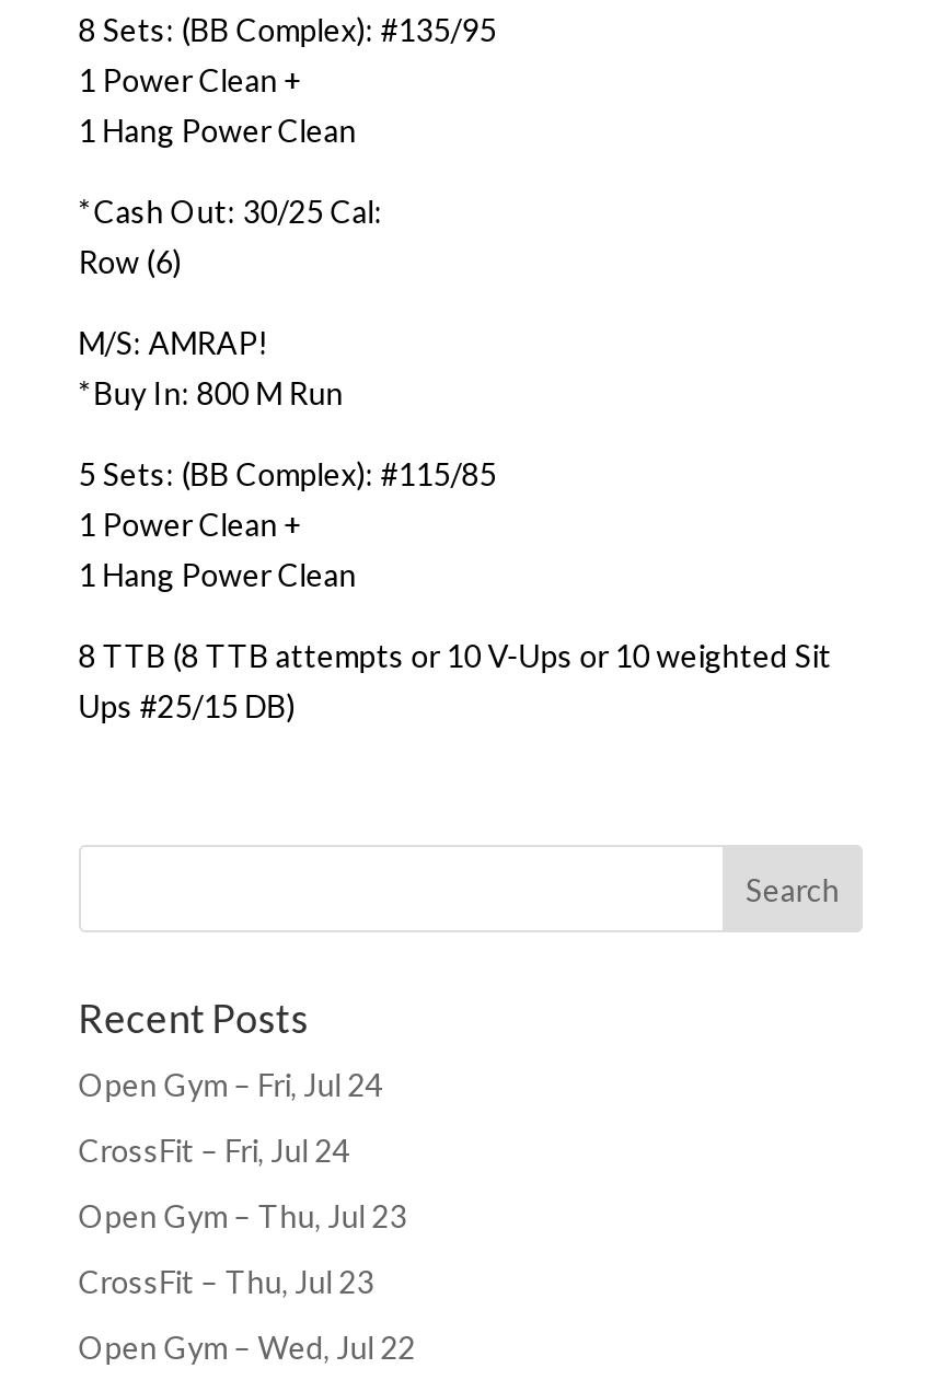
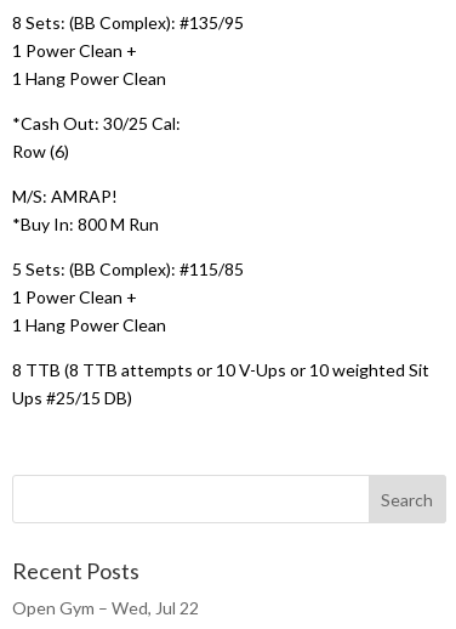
[78,1066,407,1300] Open Gym – Fri, Jul 24 | CrossFit – Fri, Jul 24 | Open Gym – Thu, Jul 23 | CrossFit – Thu, Jul 23 -> none

